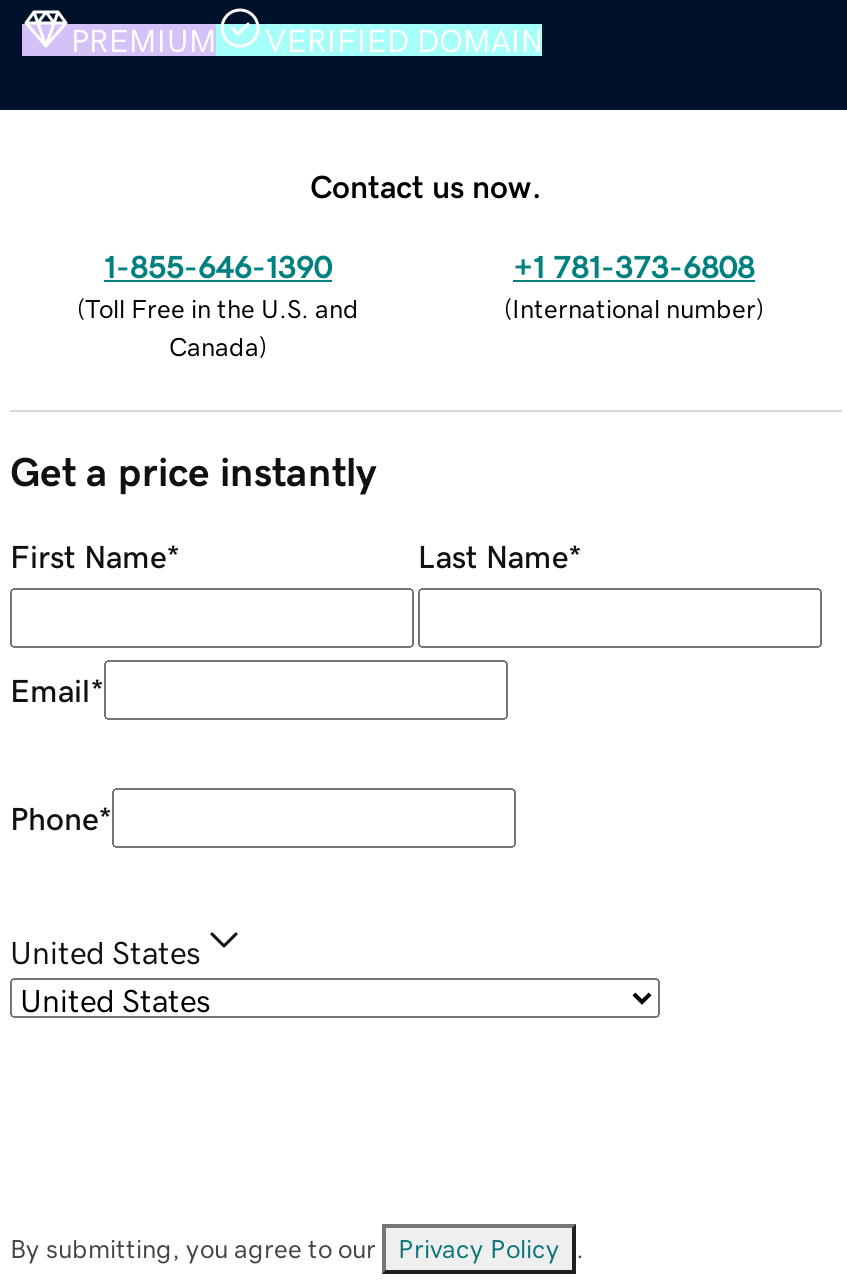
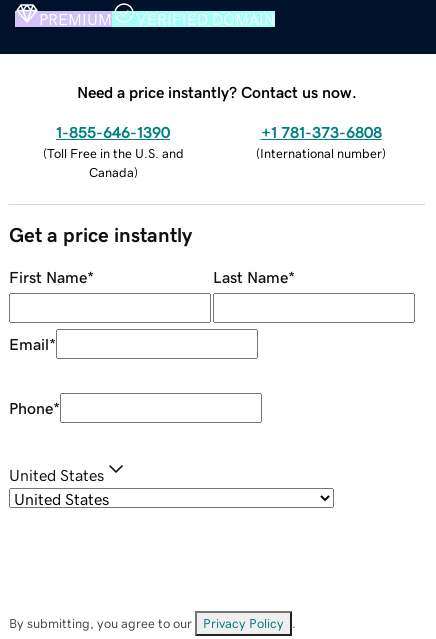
[310,169,542,201] Contact us now. -> [77,84,357,100] Need a price instantly? Contact us now.

